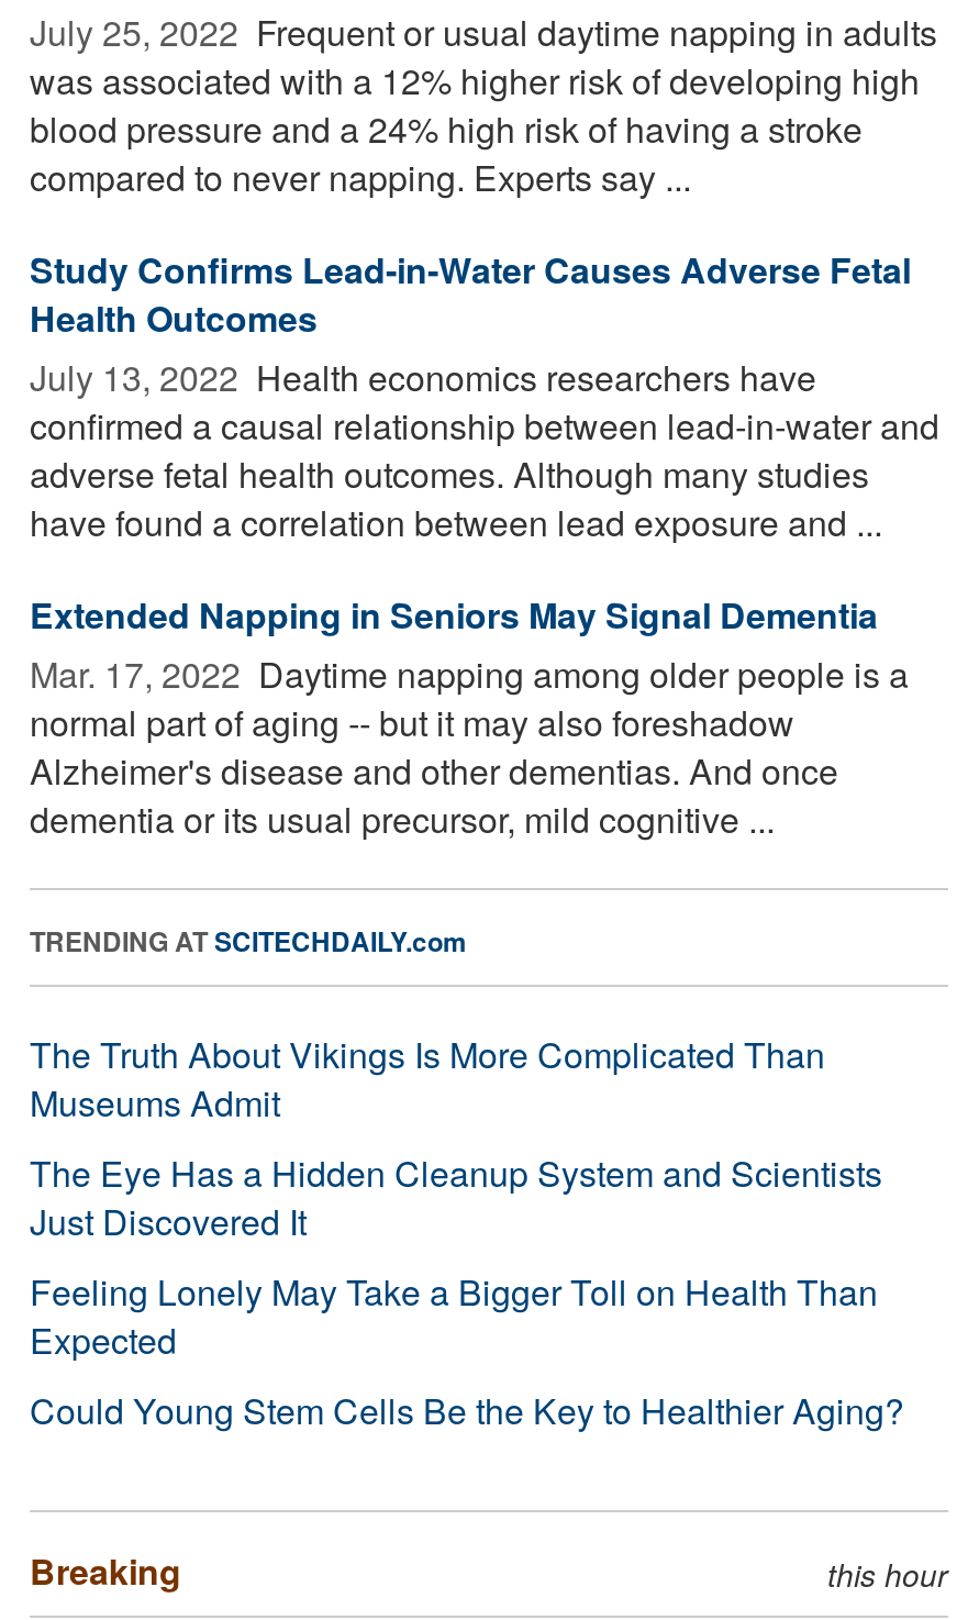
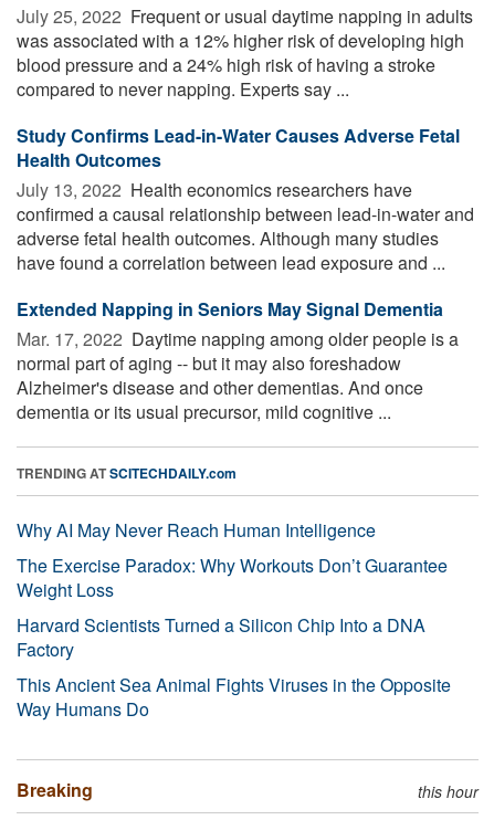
[30,1028,904,1435] The Truth About Vikings Is More Complicated Than | Museums Admit | The Eye Has a Hidden Cleanup System and Scientists | Just Discovered It | Feeling Lonely May Take a Bigger Toll on Health Than | Expected | Could Young Stem Cells Be the Key to Healthier Aging? -> [17,517,451,721] Why AI May Never Reach Human Intelligence | The Exercise Paradox: Why Workouts Don’t Guarantee | Weight Loss | Harvard Scientists Turned a Silicon Chip Into a DNA | Factory | This Ancient Sea Animal Fights Viruses in the Opposite | Way Humans Do

